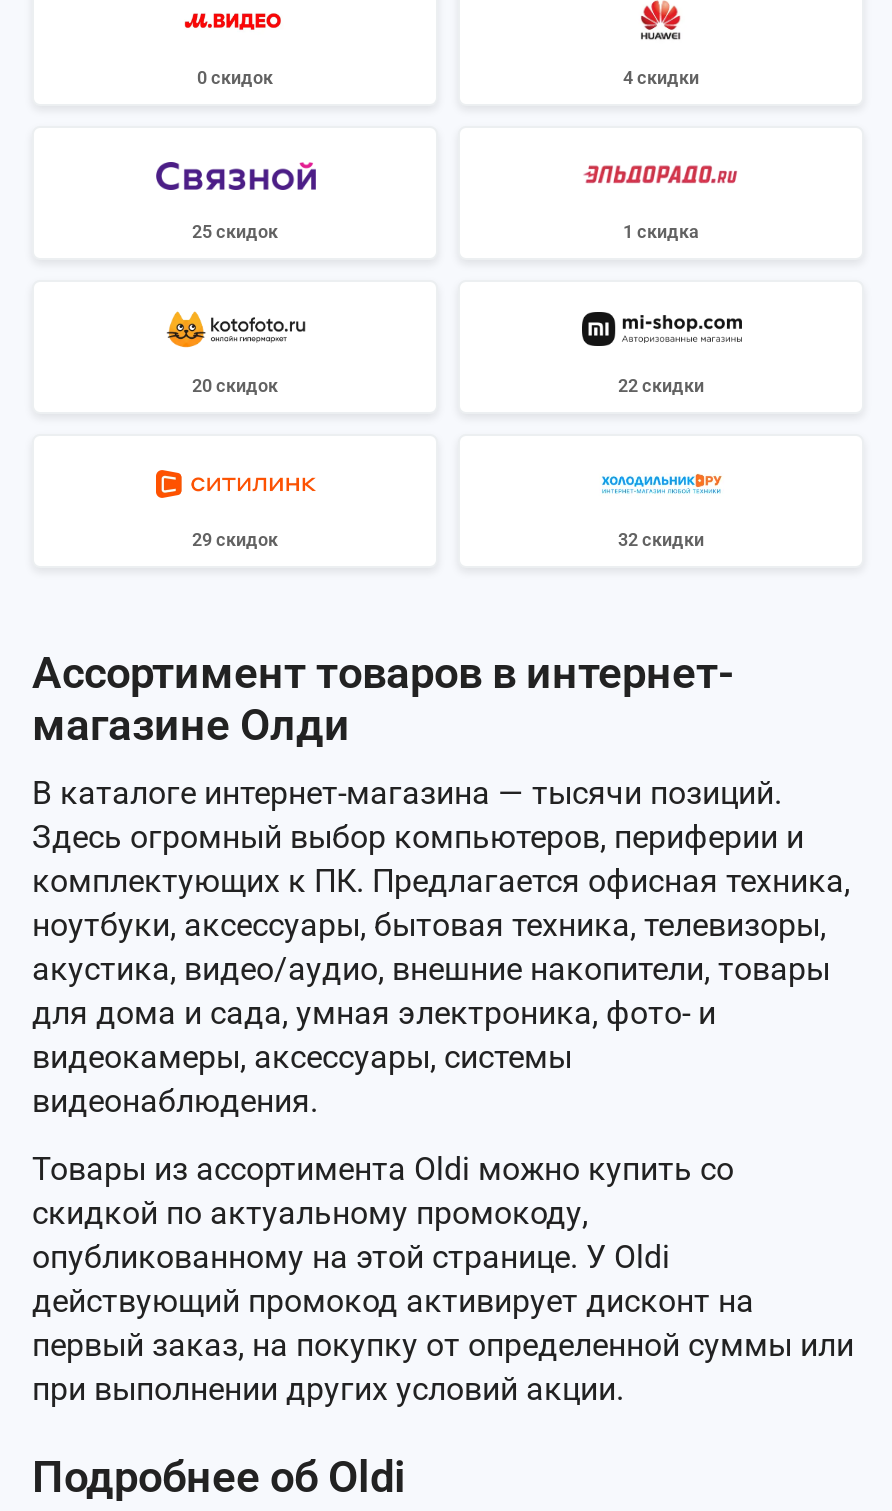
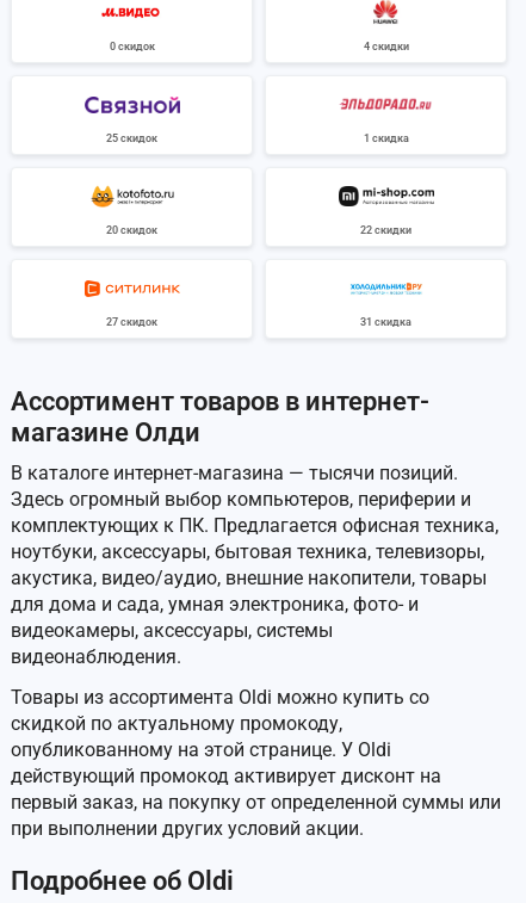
[192,529,704,549] 29 скидок | 32 скидки -> [106,316,411,328] 27 скидок | 31 скидка

